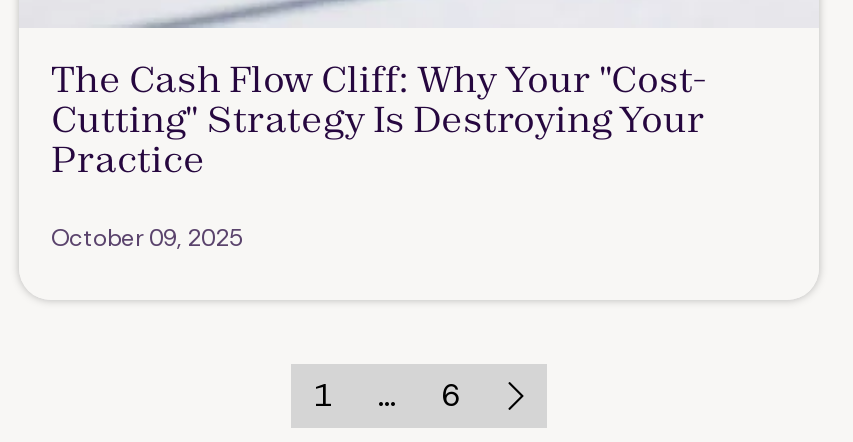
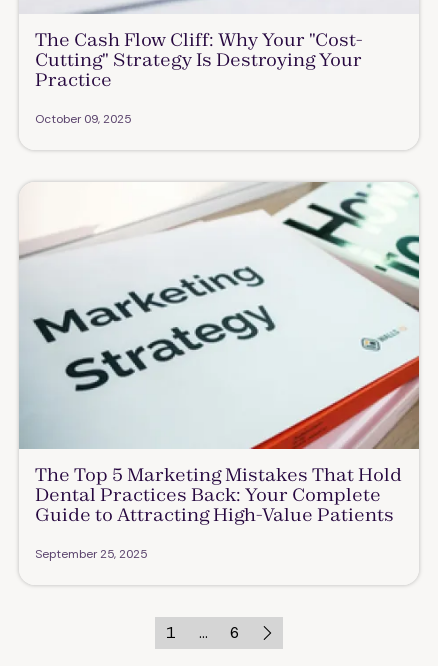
none -> [19,181,420,562] [image] | The Top 5 Marketing Mistakes That Hold | Dental Practices Back: Your Complete | Guide to Attracting High-Value Patients | September 25, 2025

